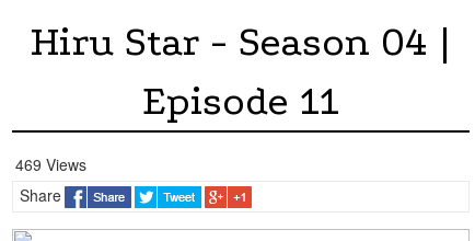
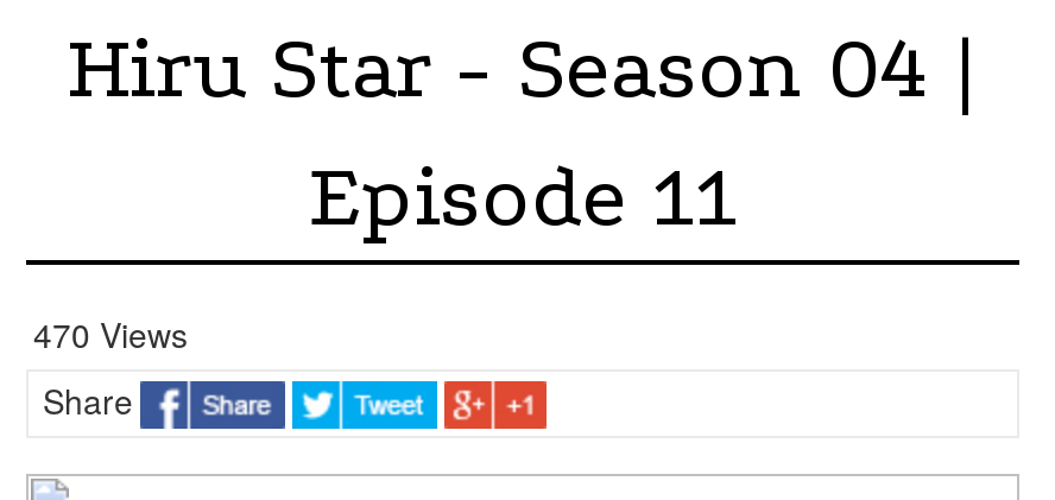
[15,153,86,175] 469 Views -> [33,310,188,357] 470 Views

